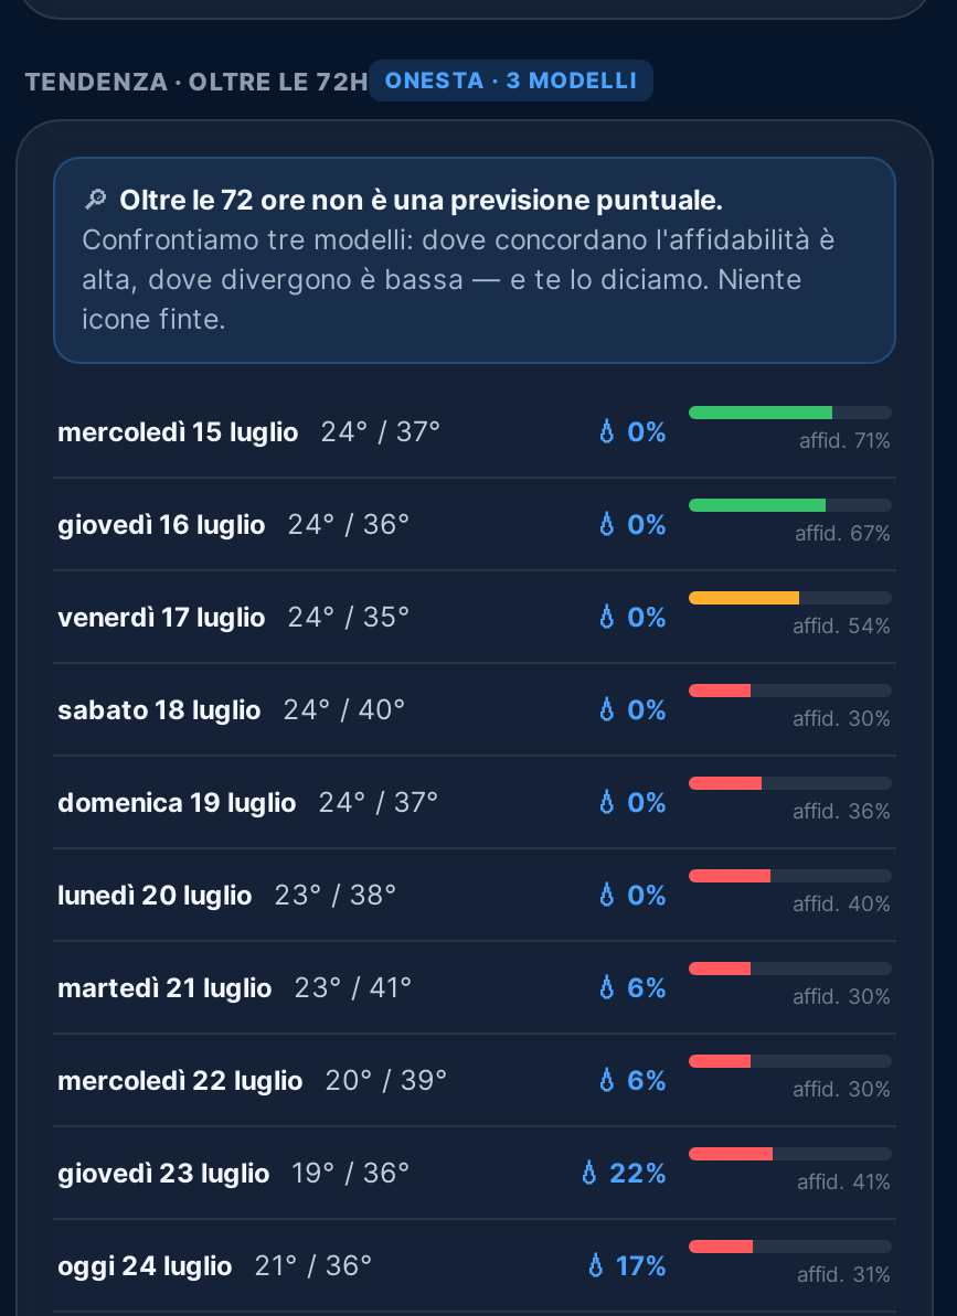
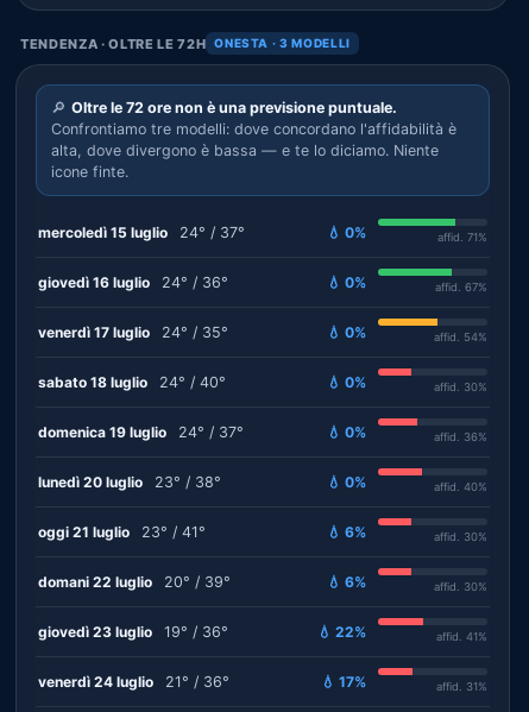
[57,970,272,1003] martedì 21 luglio -> [38,522,130,540] oggi 21 luglio
[57,1062,302,1095] mercoledì 22 luglio -> [38,572,152,590] domani 22 luglio
[57,1248,232,1281] oggi 24 luglio -> [38,672,153,690] venerdì 24 luglio

